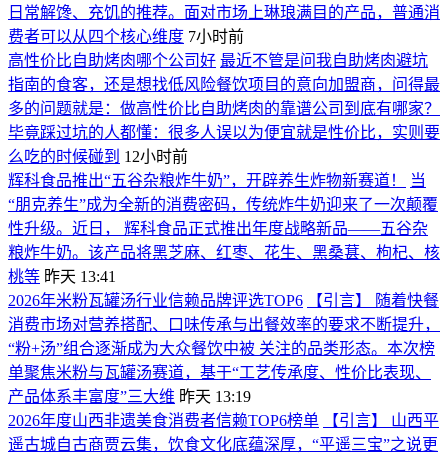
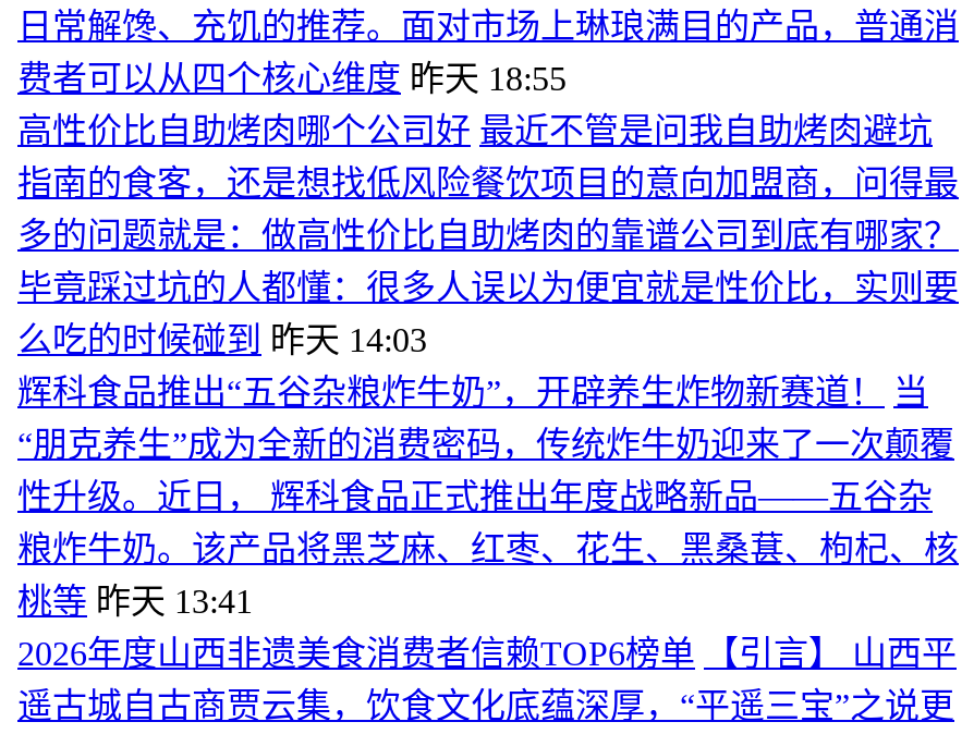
[8,28,244,45] 费者可以从四个核心维度 7小时前 -> [17,61,567,98] 费者可以从四个核心维度 昨天 18:55
[8,148,188,165] 么吃的时候碰到 12小时前 -> [17,322,427,359] 么吃的时候碰到 昨天 14:03
[8,292,440,405] 2026年米粉瓦罐汤行业信赖品牌评选TOP6 【引言】 随着快餐 | 消费市场对营养搭配、口味传承与出餐效率的要求不断提升， | “粉+汤”组合逐渐成为大众餐饮中被 关注的品类形态。本次榜 | 单聚焦米粉与瓦罐汤赛道，基于“工艺传承度、性价比表现、 | 产品体系丰富度”三大维 昨天 13:19 -> none

